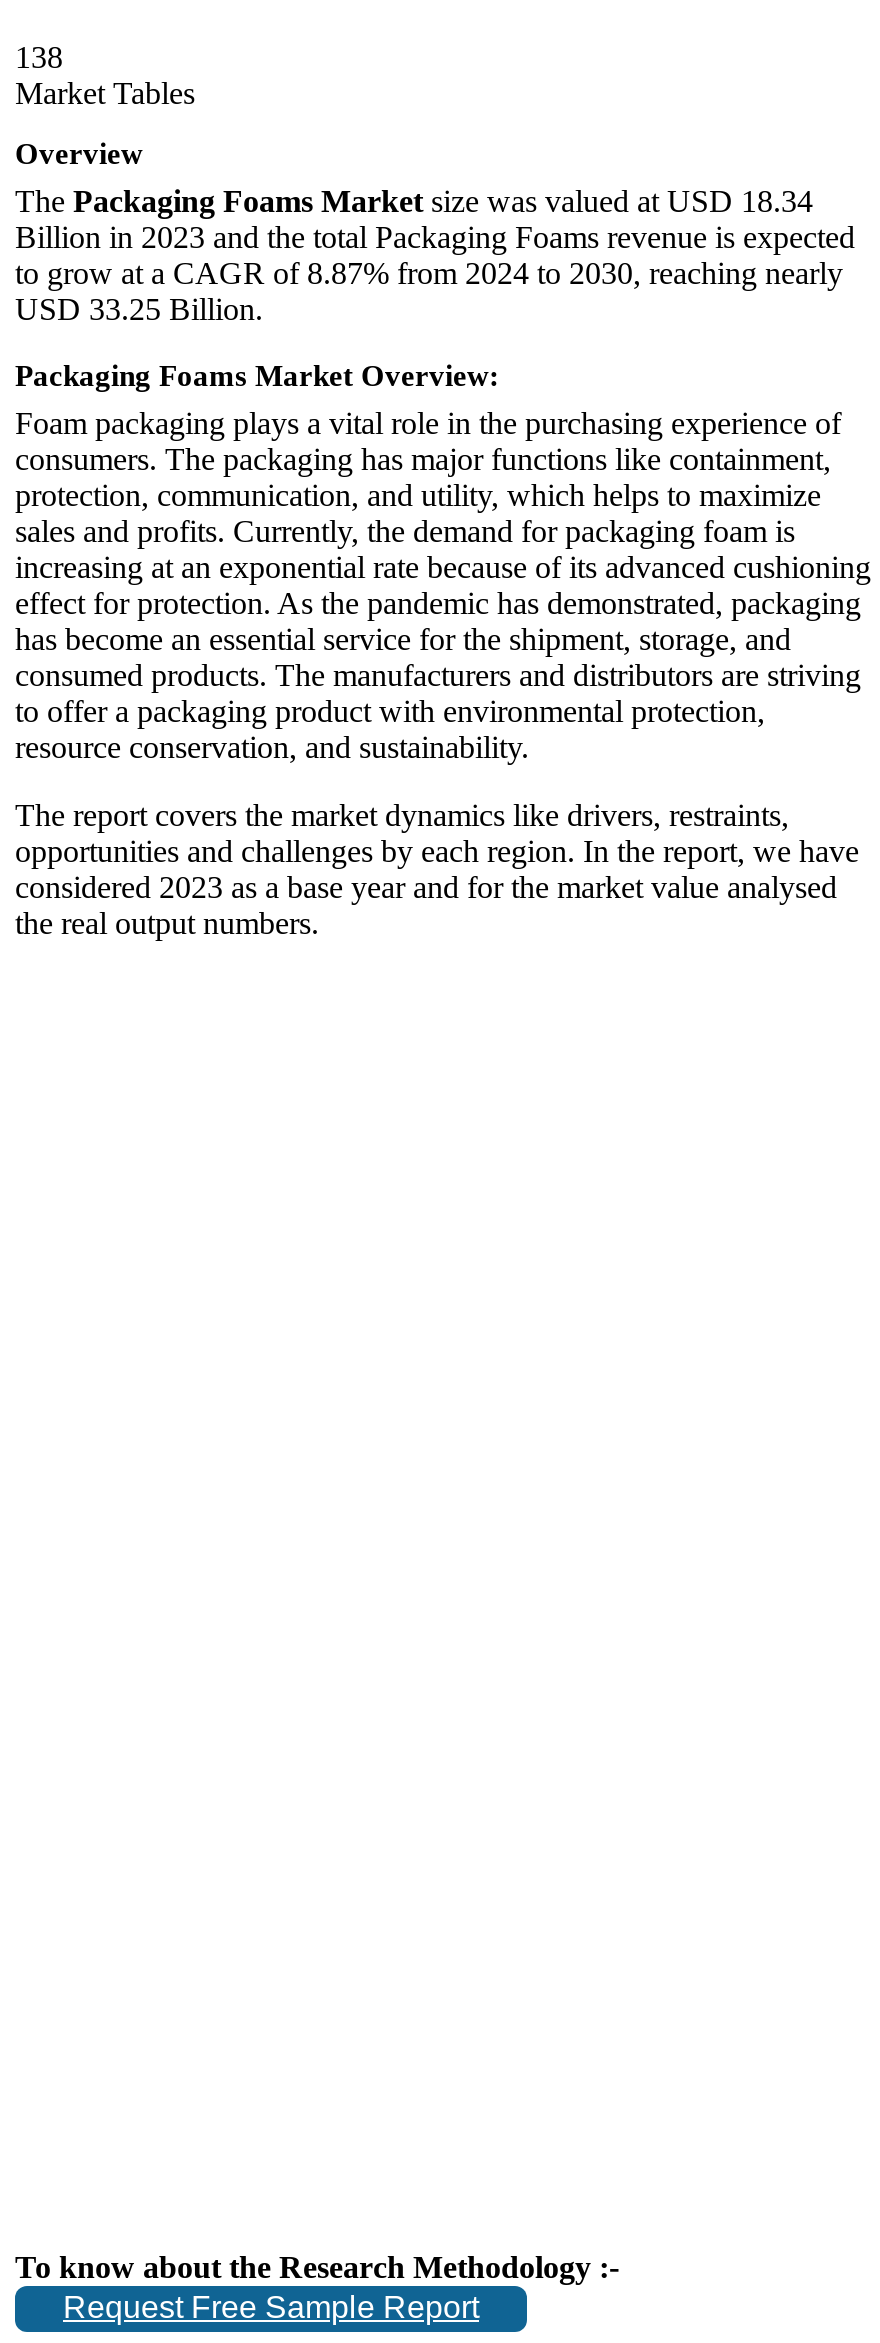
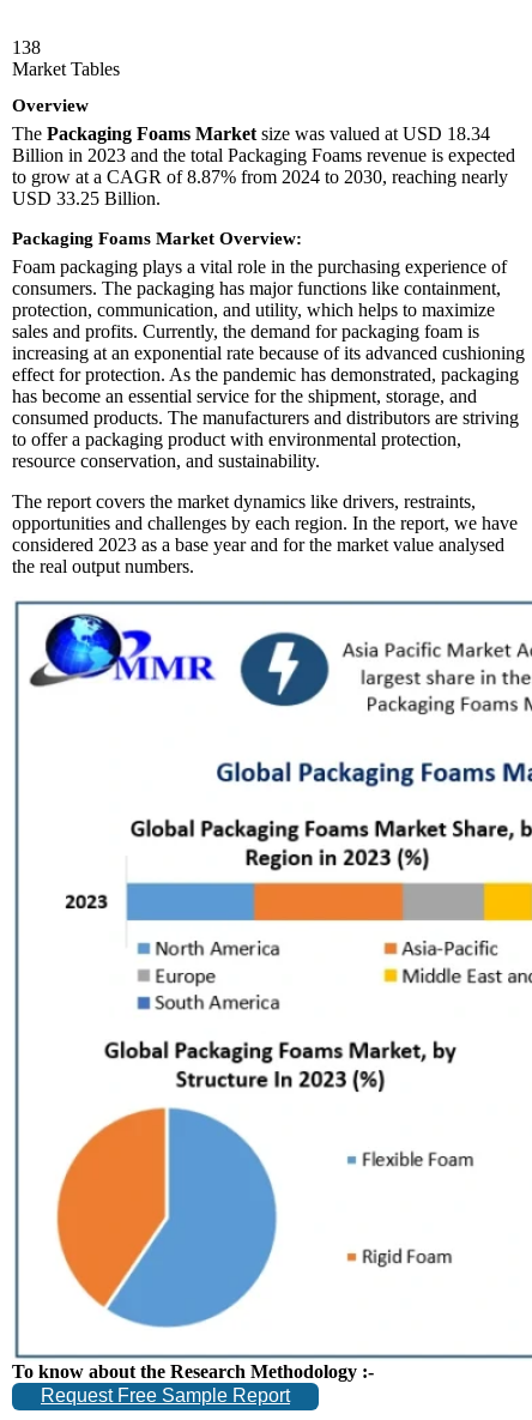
none -> [13,599,528,1360] [image]

